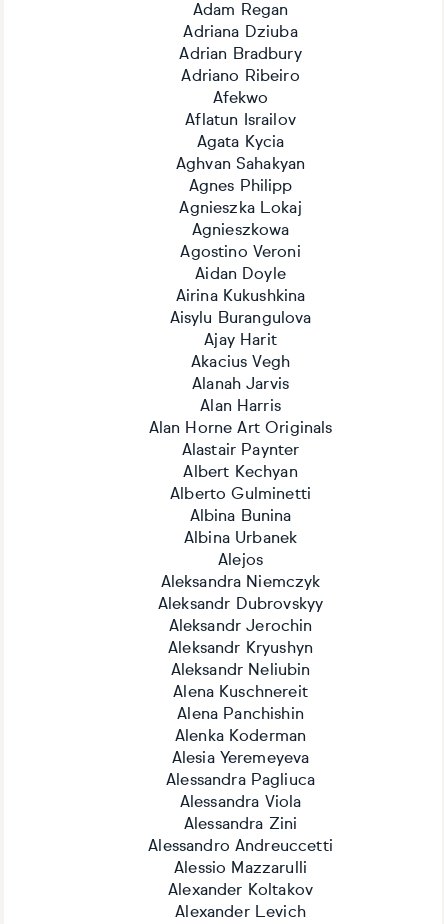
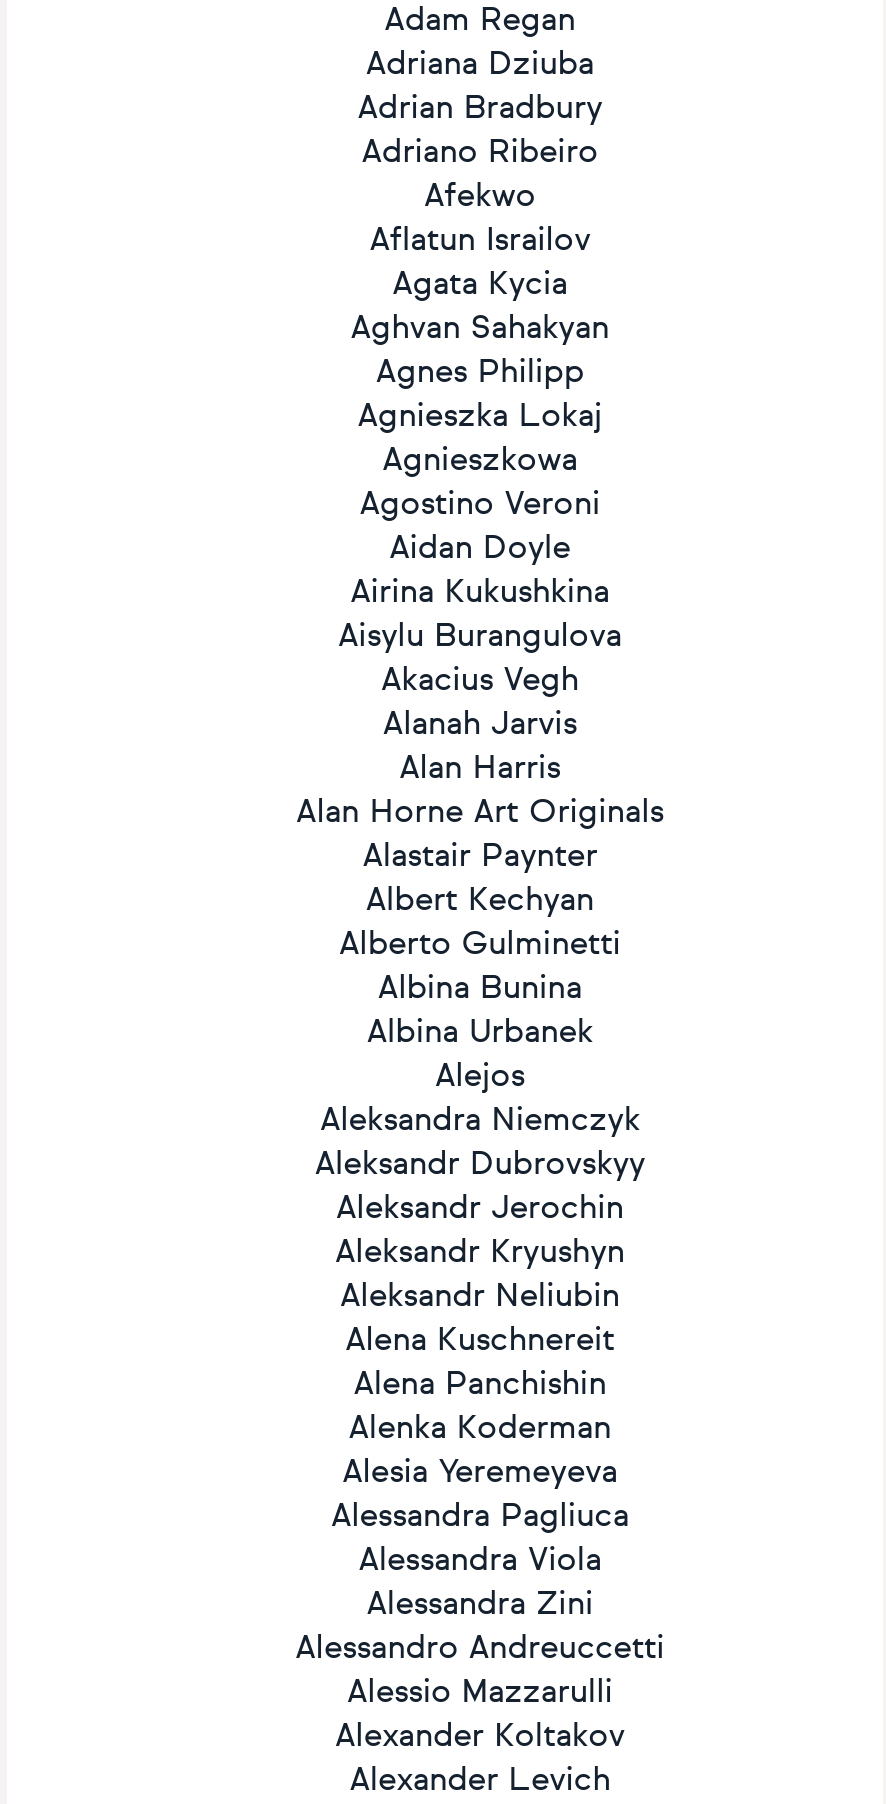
[204,333,277,349] Ajay Harit -> none

